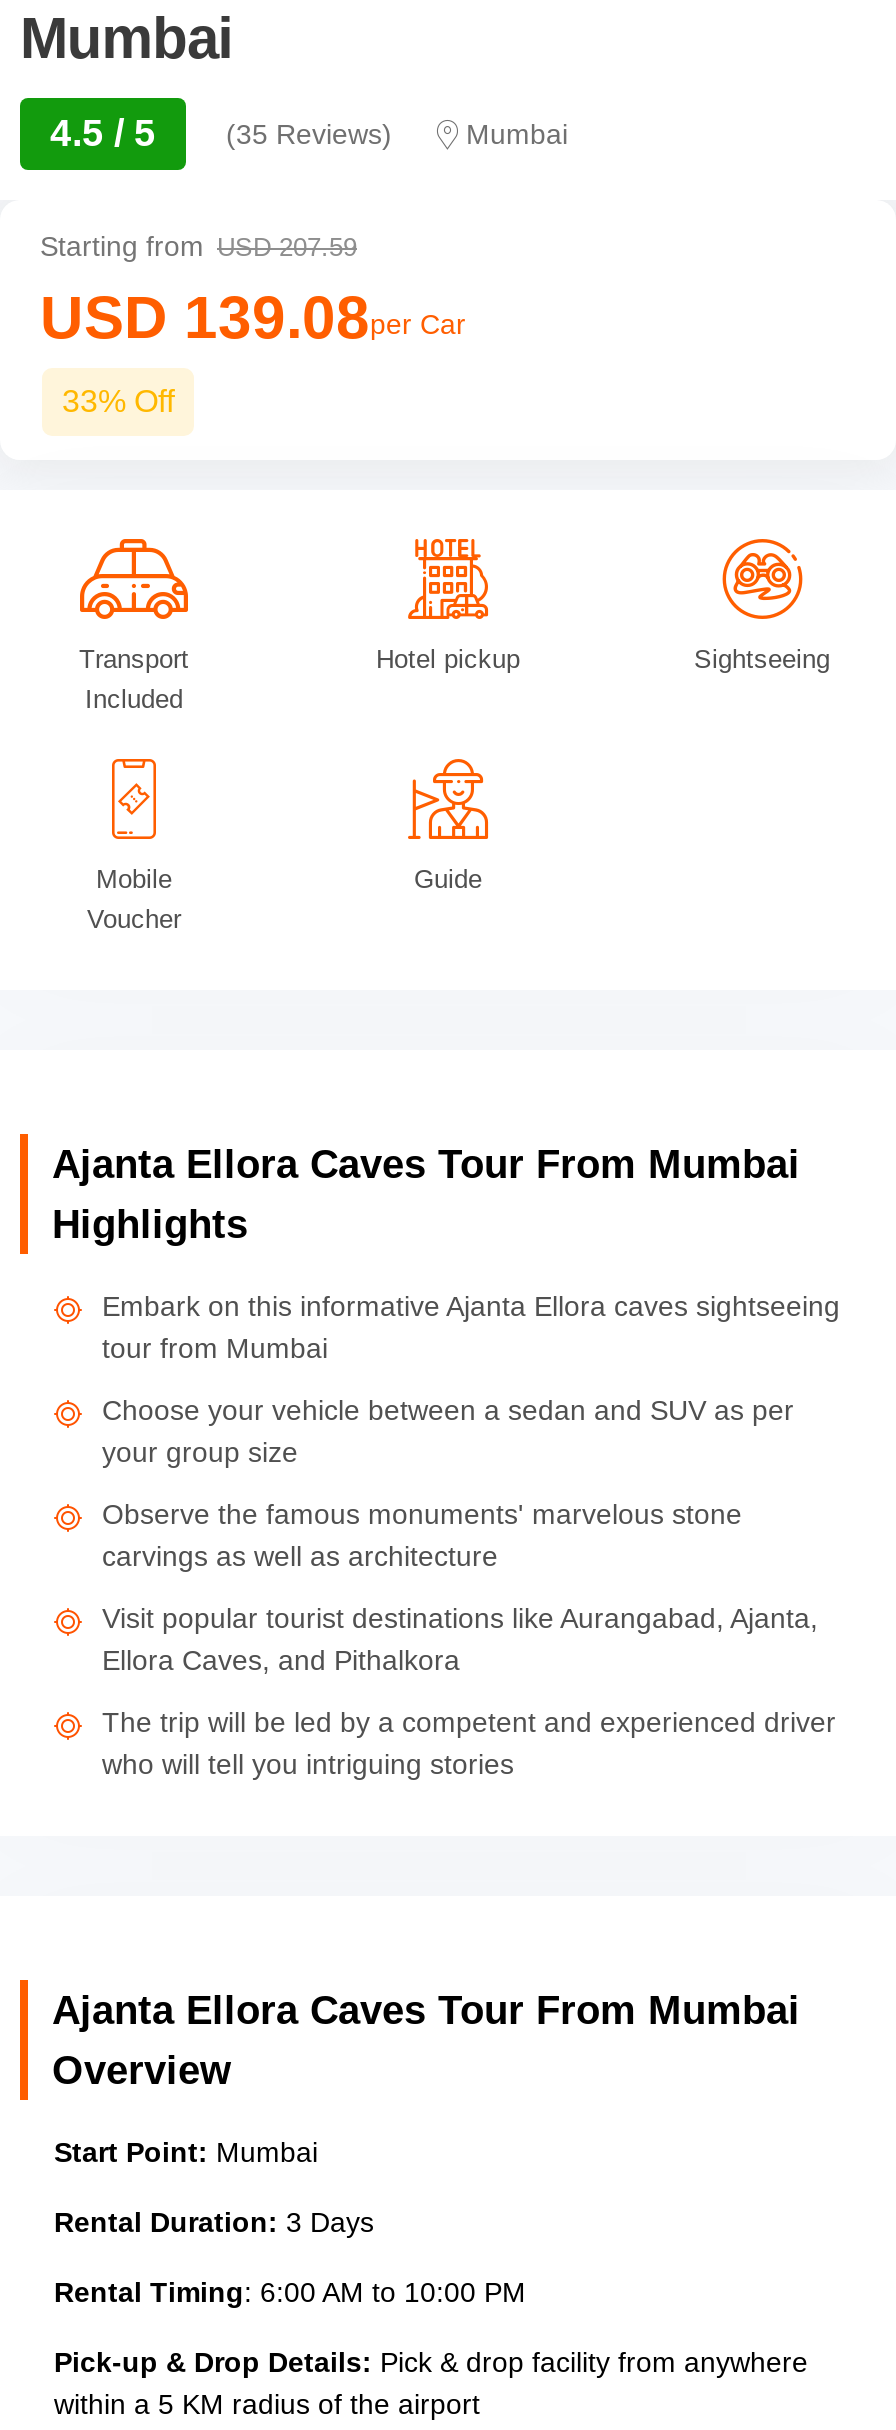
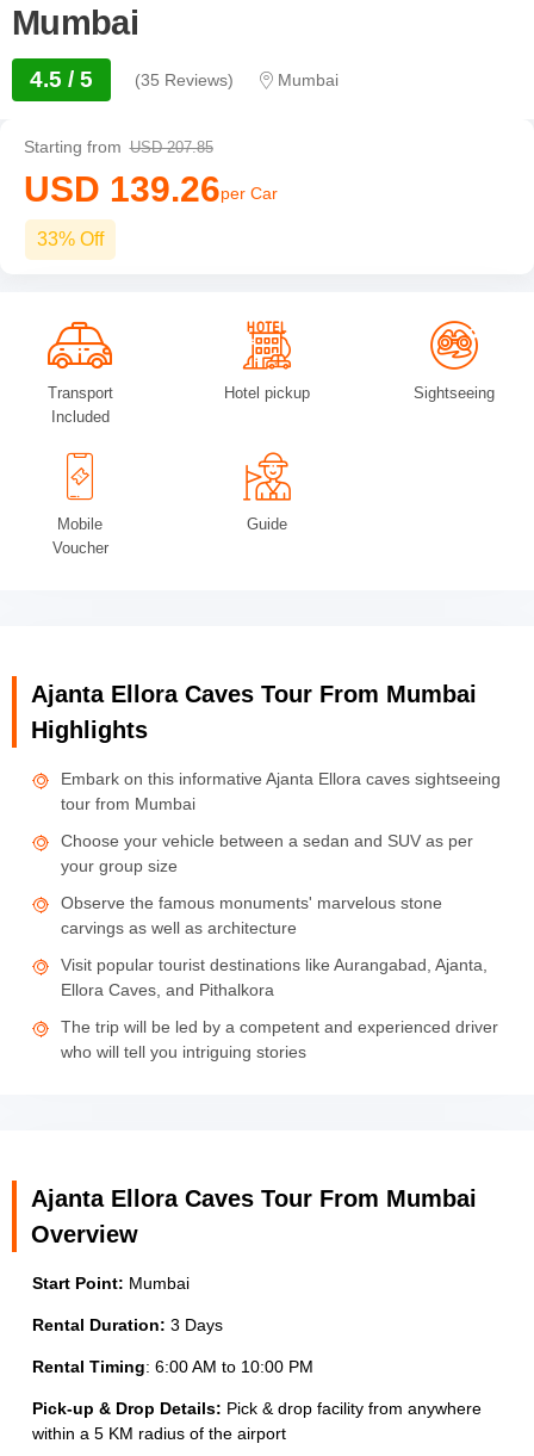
[40,230,357,262] Starting from USD 207.59 -> [24,137,213,156] Starting from USD 207.85
[40,284,466,350] USD 139.08per Car -> [24,169,278,209] USD 139.26per Car

